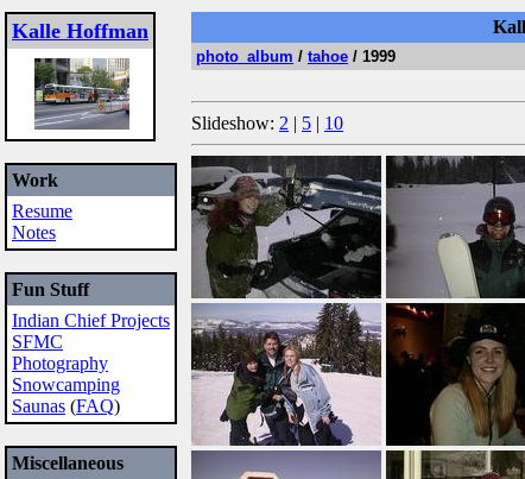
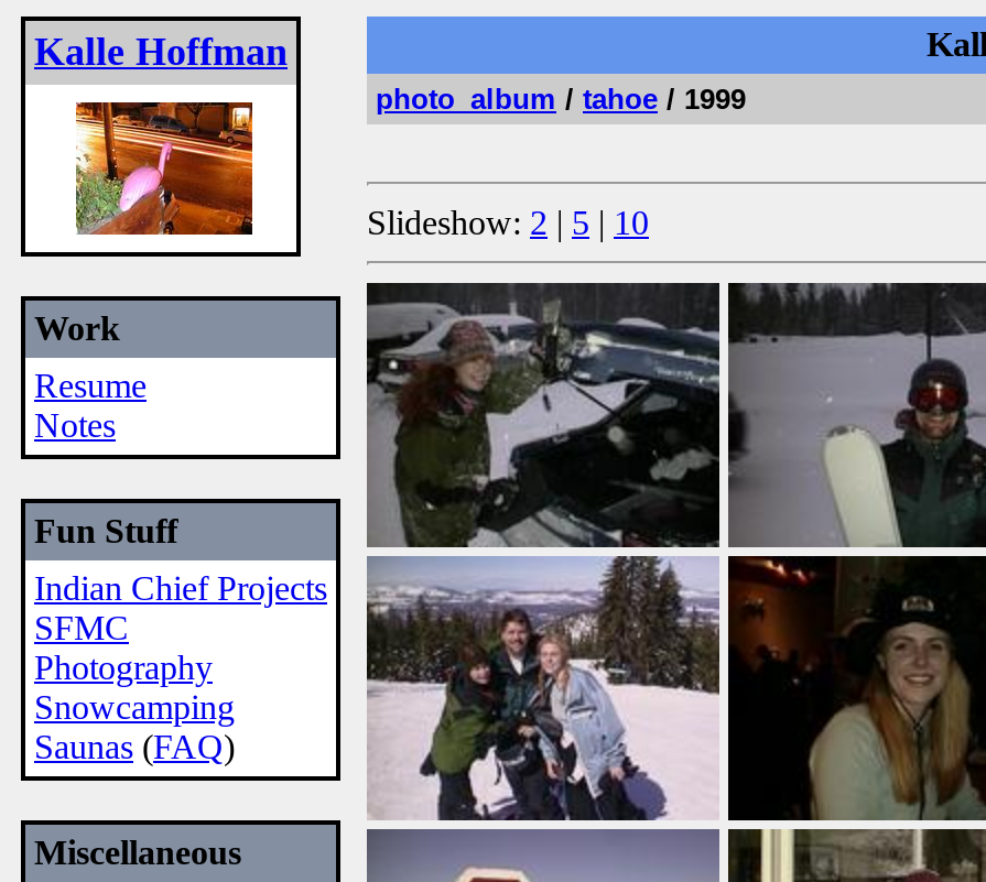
[33,57,131,131] [image] -> [74,100,254,237] [image]

